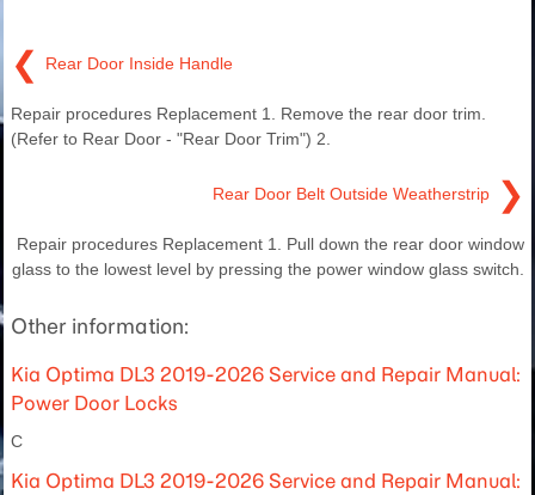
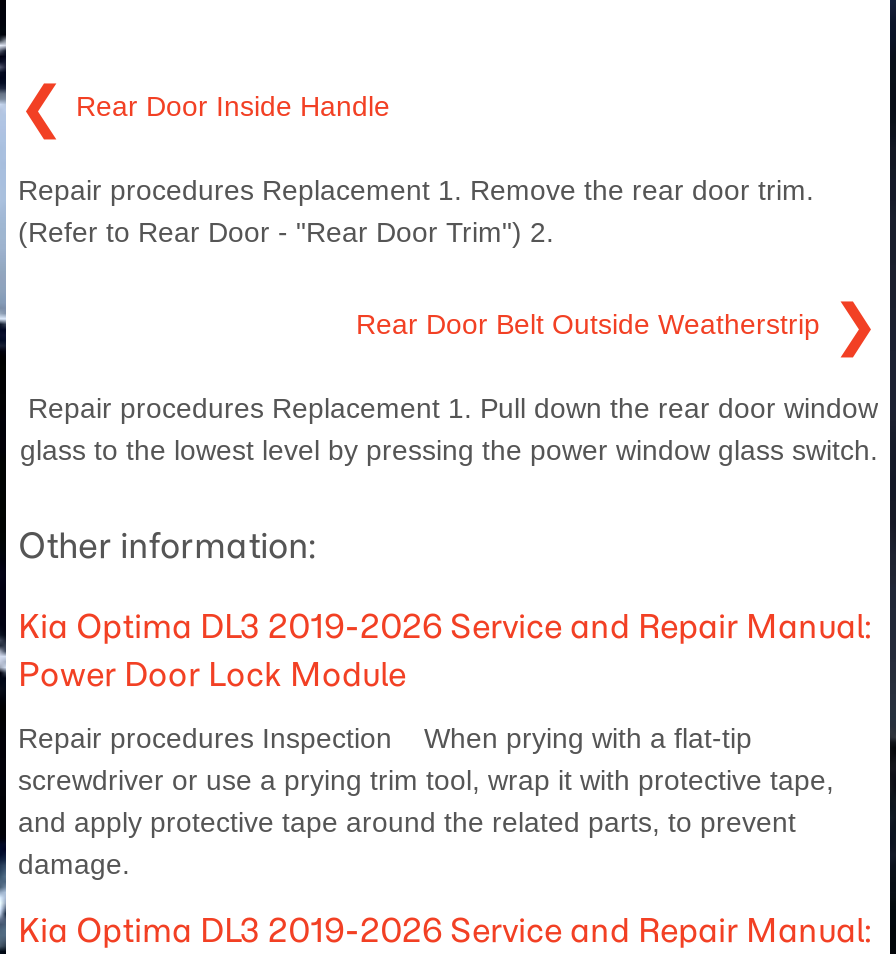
[11,391,178,415] Power Door Locks -> [18,655,406,695] Power Door Lock Module
[11,432,23,451] C -> [18,723,834,881] Repair procedures Inspection When prying with a flat-tip | screwdriver or use a prying trim tool, wrap it with protective tape, | and apply protective tape around the related parts, to prevent | damage.

